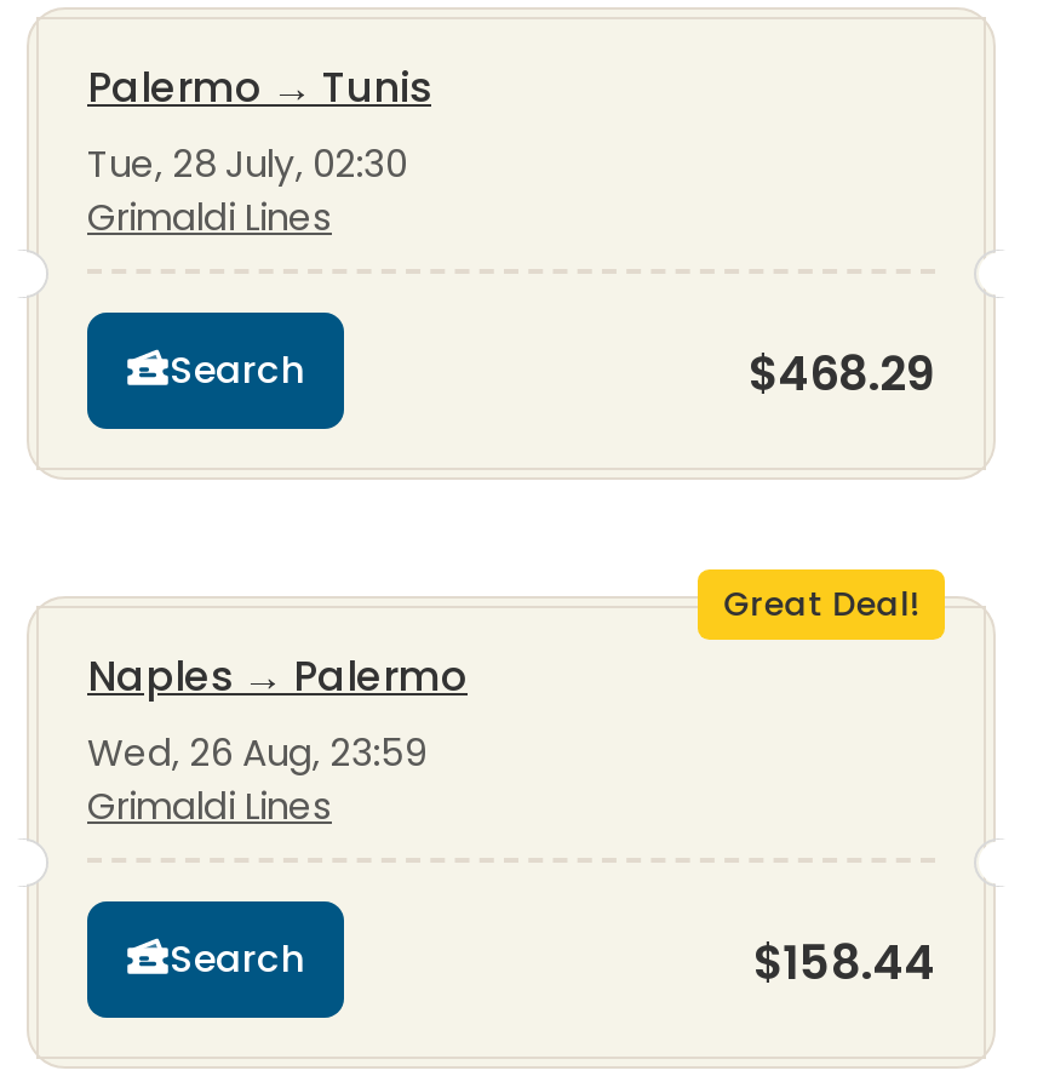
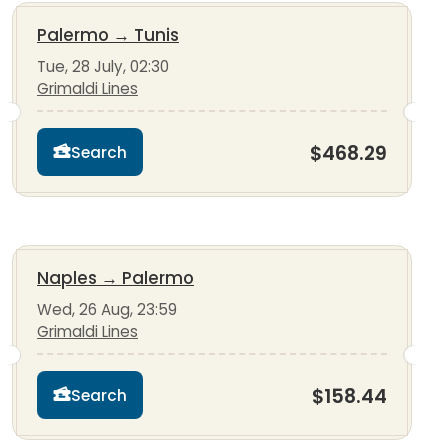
[723,581,920,627] Great Deal! -> none

